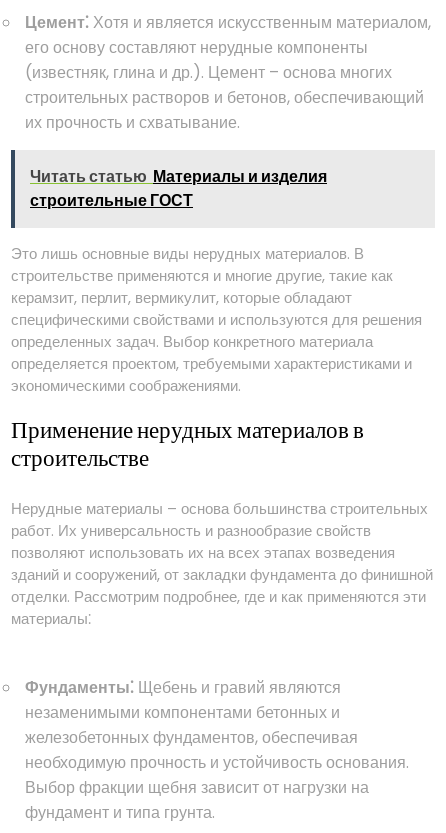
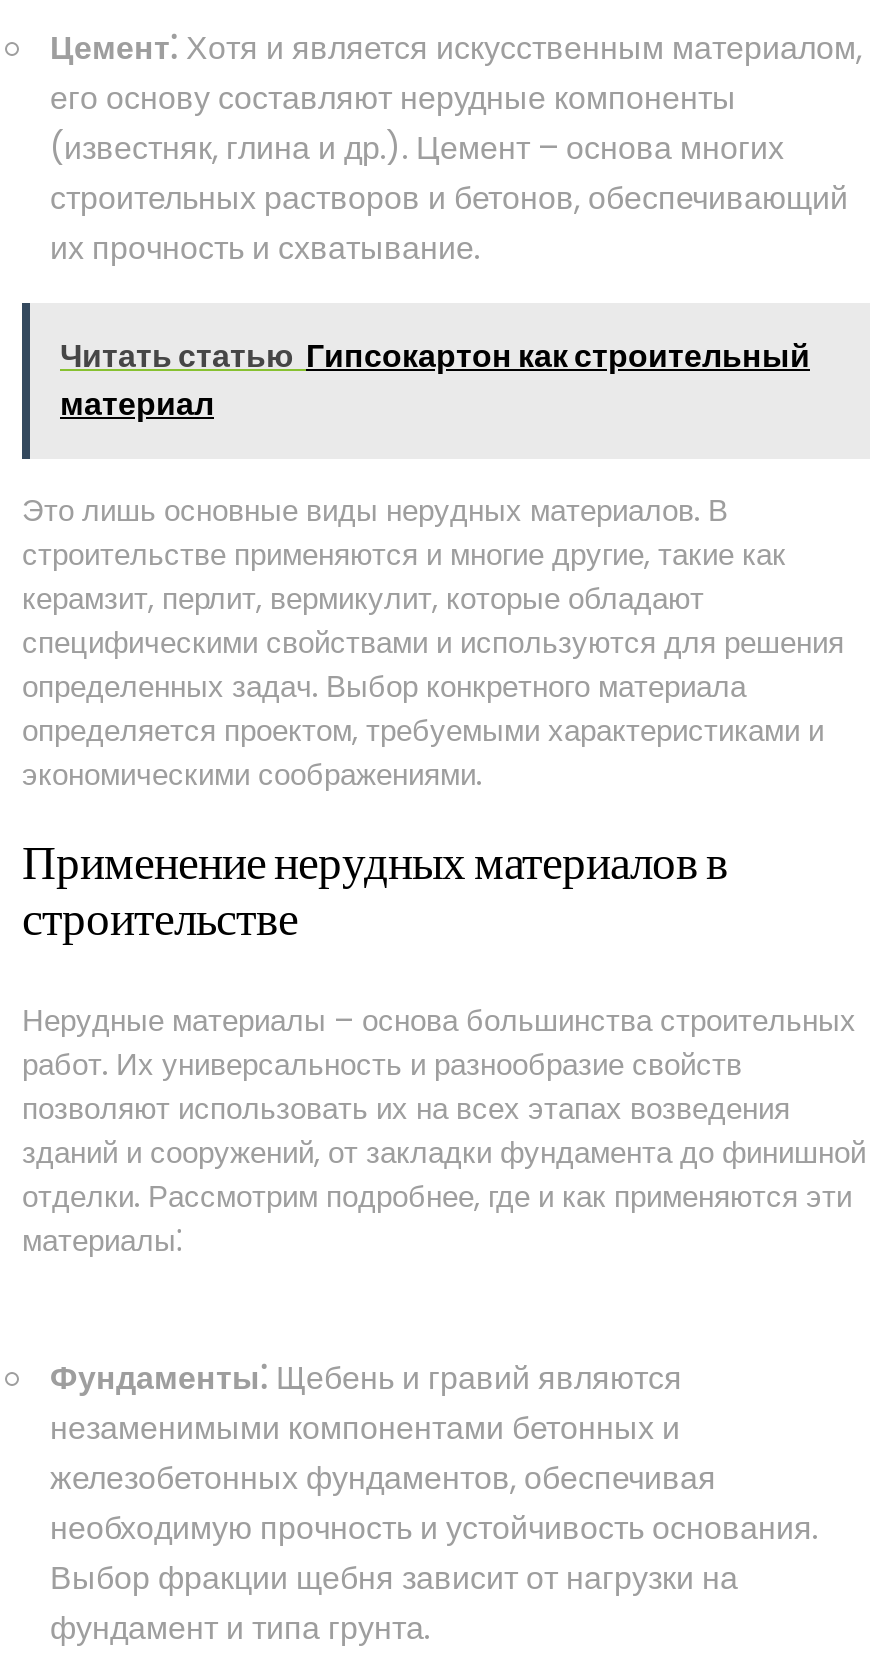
[30,165,327,212] Читать статью Материалы и изделия | строительные ГОСТ -> [60,333,810,427] Читать статью Гипсокартон как строительный | материал

